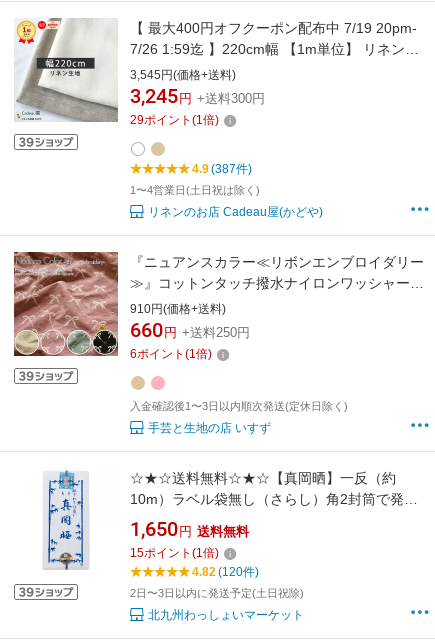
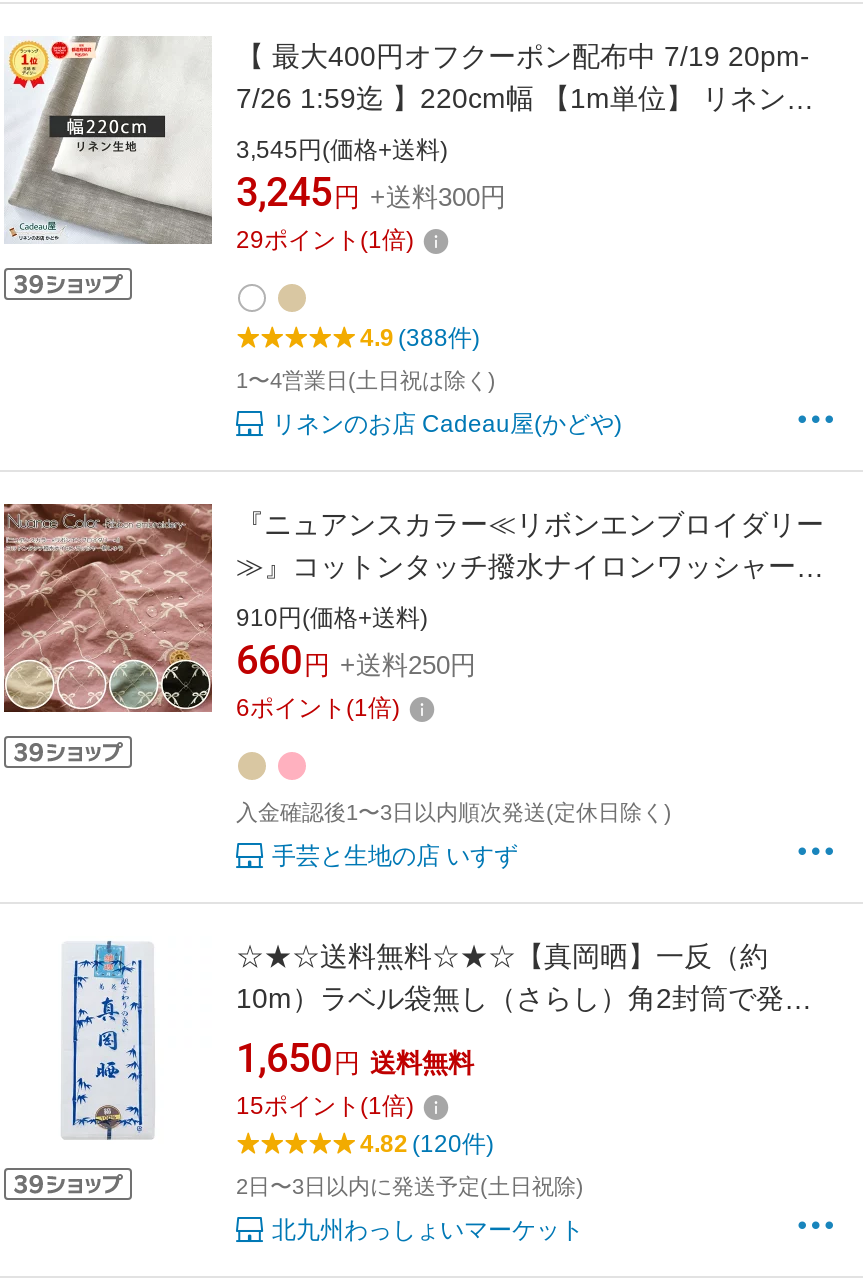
[192,162,252,176] 4.9 (387件) -> [360,325,480,353] 4.9 (388件)

